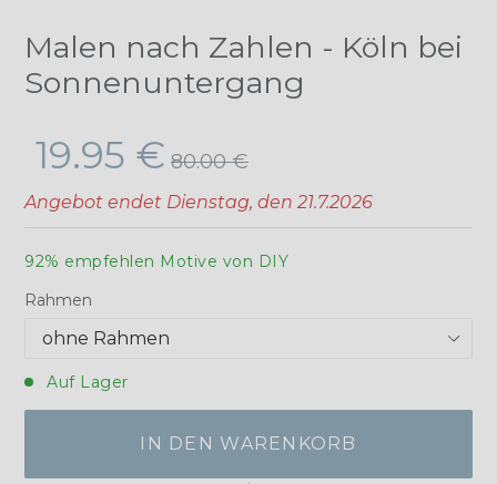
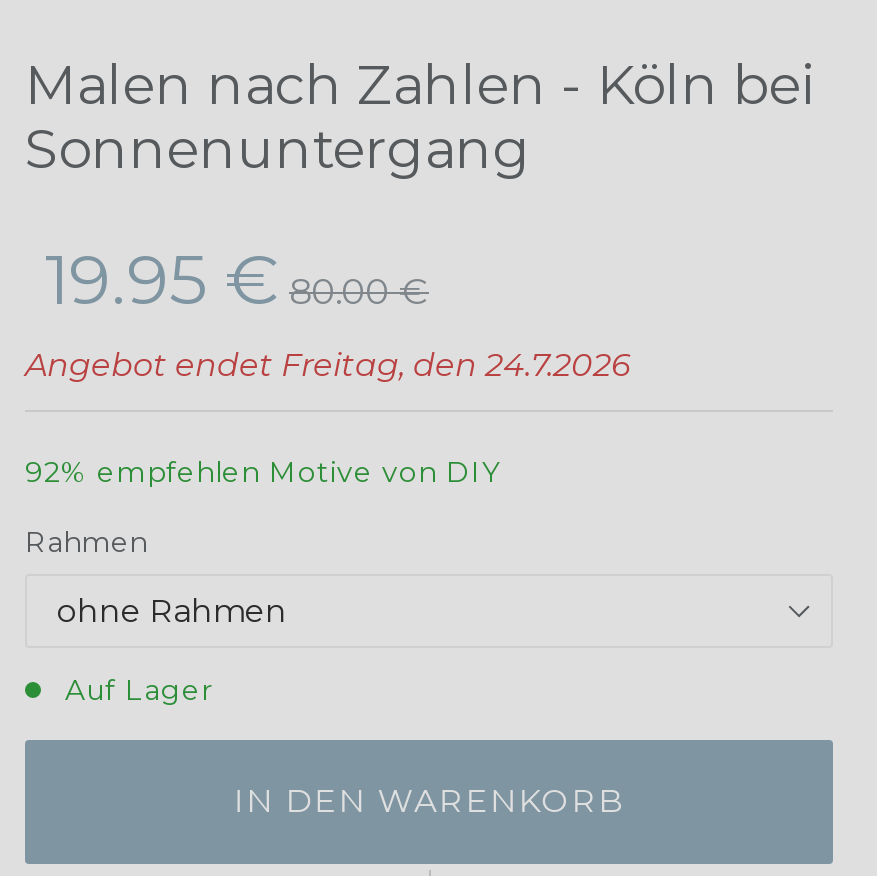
[24,191,373,212] Angebot endet Dienstag, den 21.7.2026 -> [25,345,631,383] Angebot endet Freitag, den 24.7.2026

